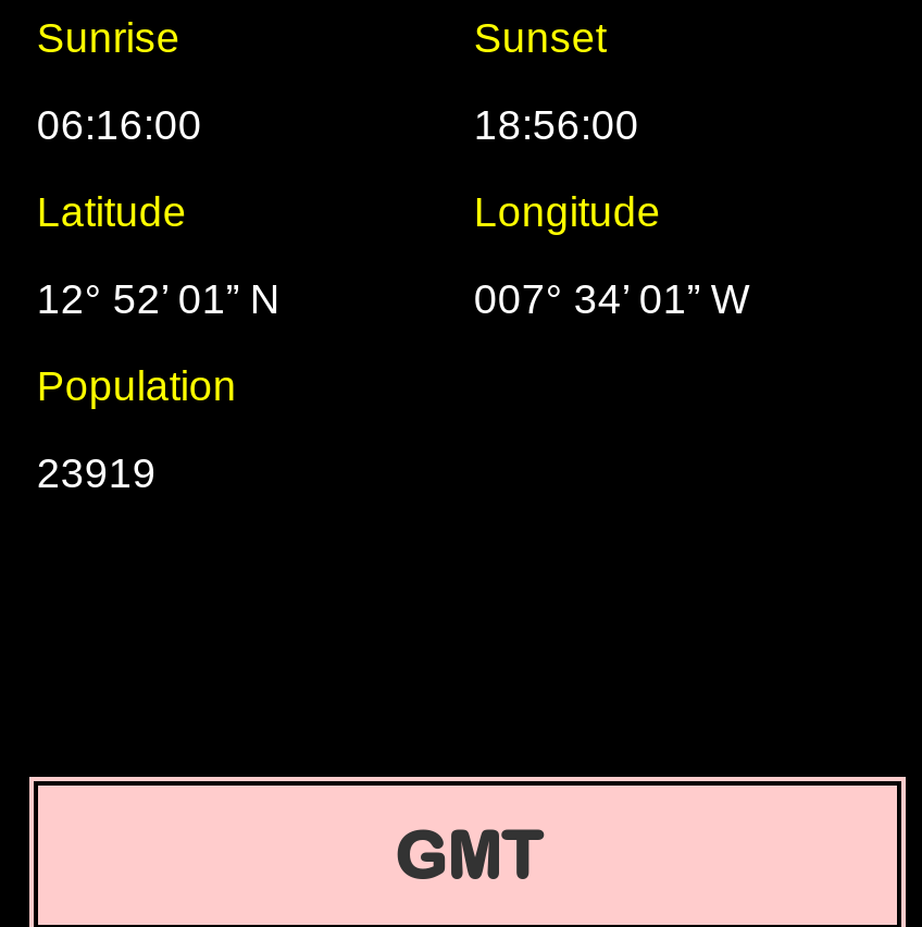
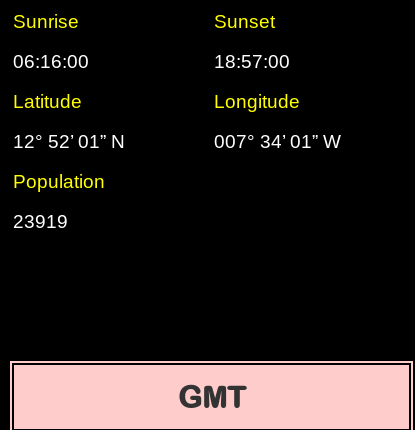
[474,102,639,148] 18:56:00 -> [214,51,290,72] 18:57:00

